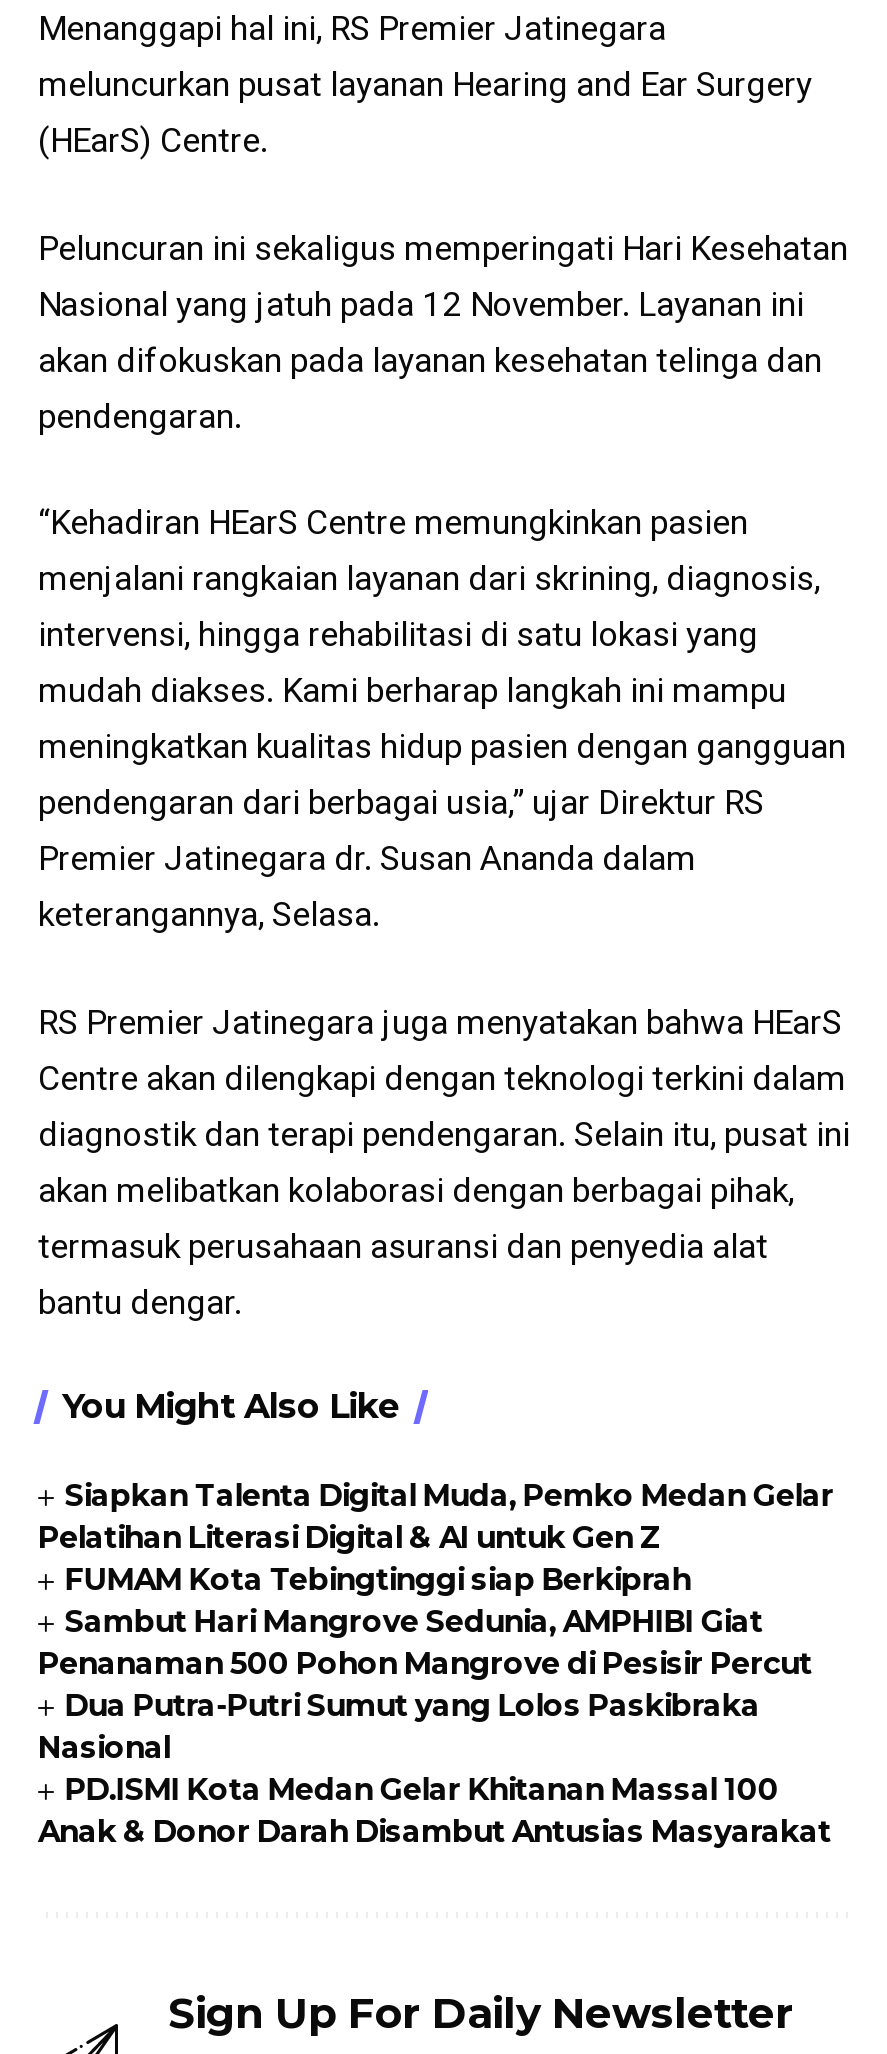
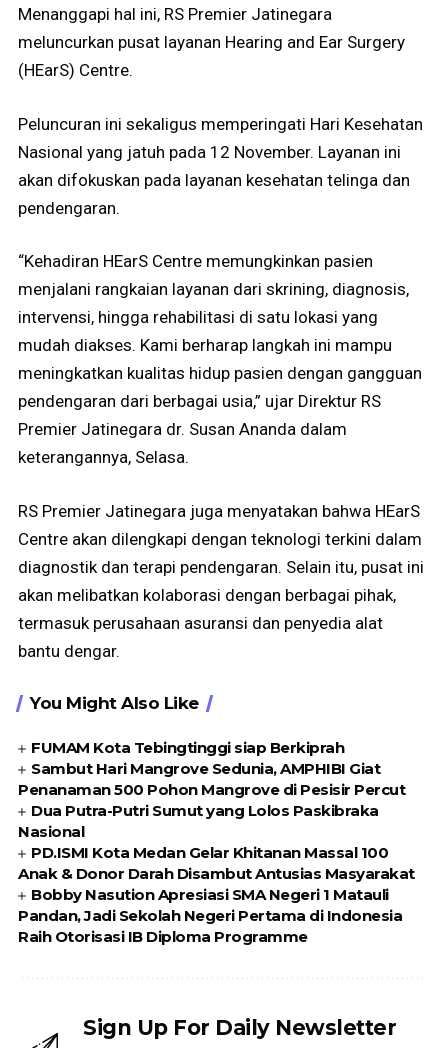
[38,1476,834,1556] Siapkan Talenta Digital Muda, Pemko Medan Gelar | Pelatihan Literasi Digital & AI untuk Gen Z -> none
moved [38,1560,831,1850] -> [18,738,414,883]: FUMAM Kota Tebingtinggi siap Berkiprah | Sambut Hari Mangrove Sedunia, AMPHIBI Giat | Penanaman 500 Pohon Mangrove di Pesisir Percut | Dua Putra-Putri Sumut yang Lolos Paskibraka | Nasional | PD.ISMI Kota Medan Gelar Khitanan Massal 100 | Anak & Donor Darah Disambut Antusias Masyarakat
none -> [18,885,402,946] Bobby Nasution Apresiasi SMA Negeri 1 Matauli | Pandan, Jadi Sekolah Negeri Pertama di Indonesia | Raih Otorisasi IB Diploma Programme

